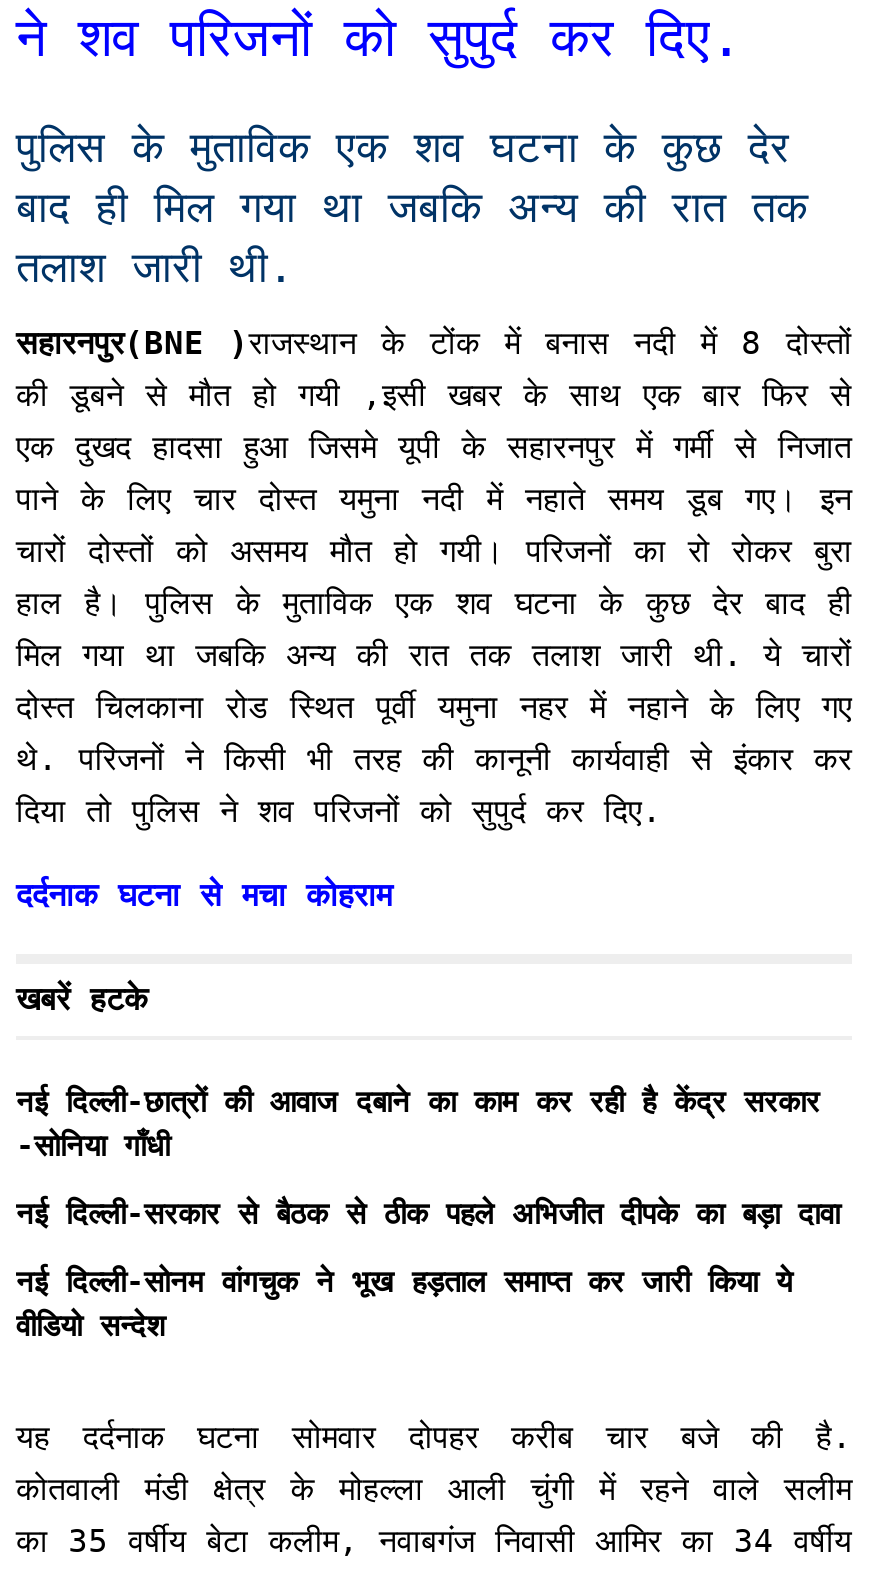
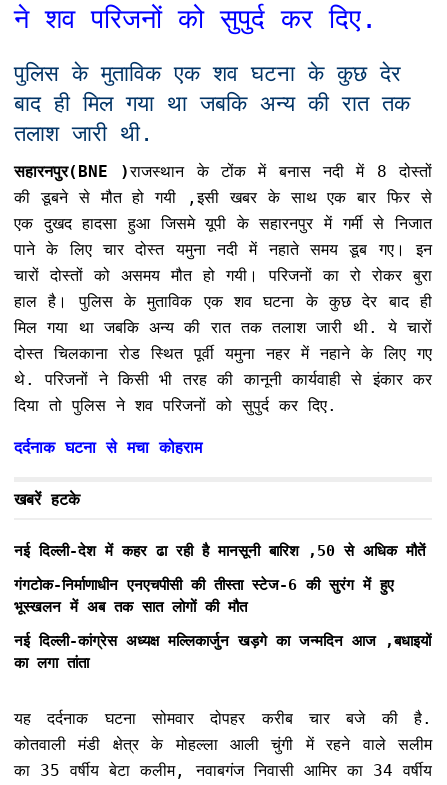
[16,1085,820,1165] नई दिल्ली-छात्रों की आवाज दबाने का काम कर रही है केंद्र सरकार | -सोनिया गाँधी -> [14,542,425,560] नई दिल्ली-देश में कहर ढा रही है मानसूनी बारिश ,50 से अधिक मौतें
[16,1197,840,1233] नई दिल्ली-सरकार से बैठक से ठीक पहले अभिजीत दीपके का बड़ा दावा -> [14,576,394,616] गंगटोक-निर्माणाधीन एनएचपीसी की तीस्ता स्टेज-6 की सुरंग में हुए | भूस्खलन में अब तक सात लोगों की मौत
[16,1265,792,1345] नई दिल्ली-सोनम वांगचुक ने भूख हड़ताल समाप्त कर जारी किया ये | वीडियो सन्देश -> [14,632,431,672] नई दिल्ली-कांग्रेस अध्यक्ष मल्लिकार्जुन खड़गे का जन्मदिन आज ,बधाइयों | का लगा तांता

